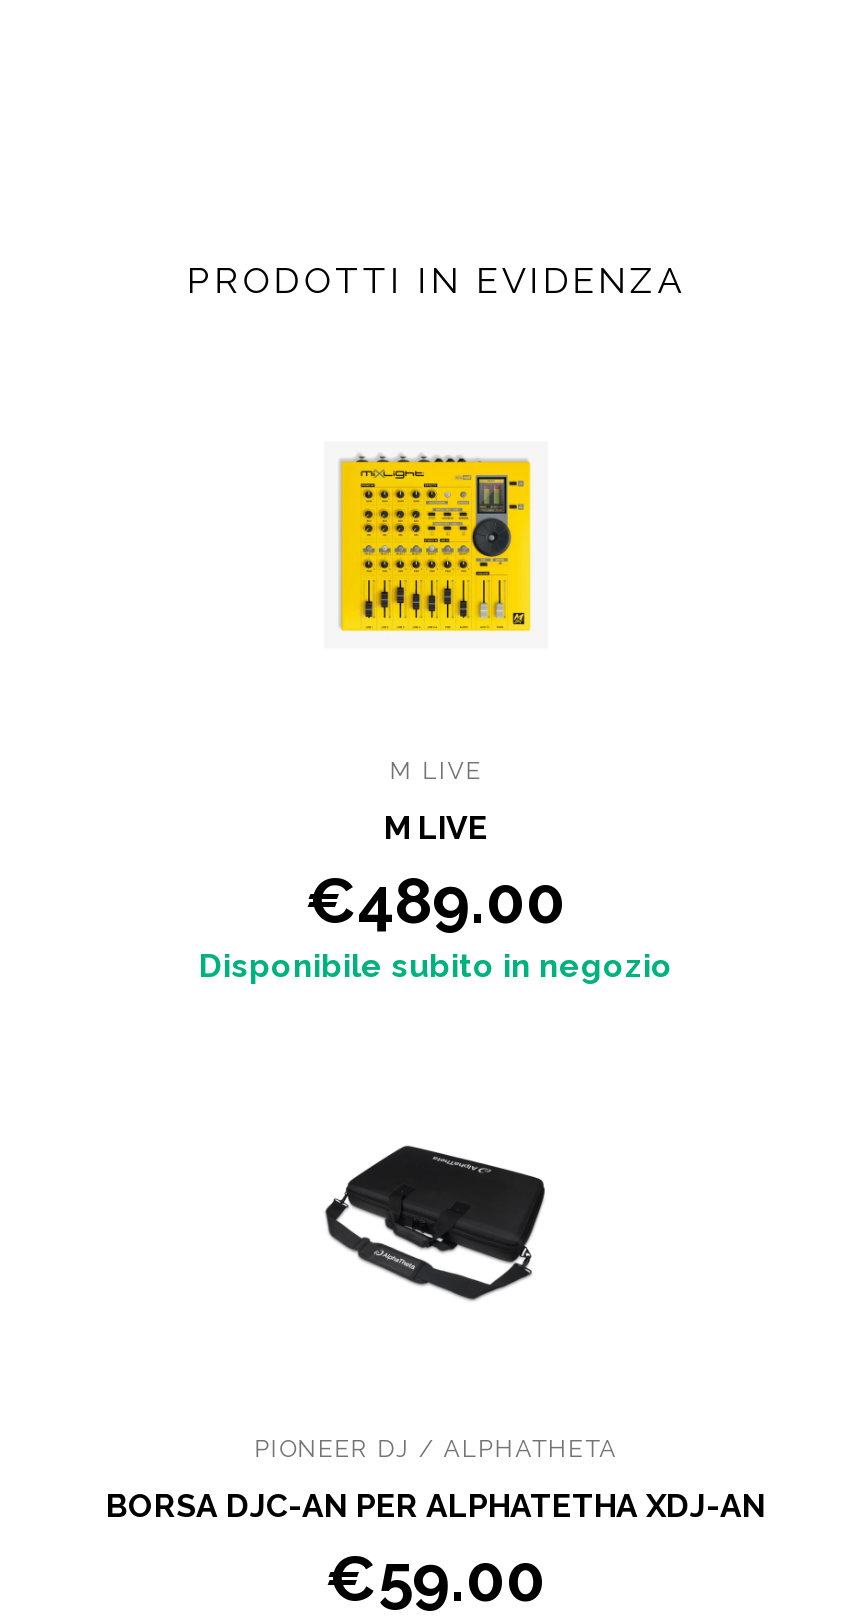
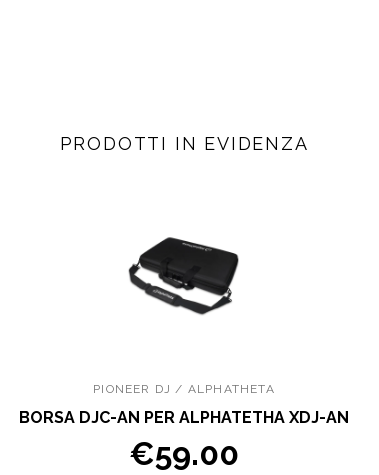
[338,453,534,633] [image] -> none
[199,757,673,985] M LIVE | M LIVE | €489.00 | Disponibile subito in negozio -> none

